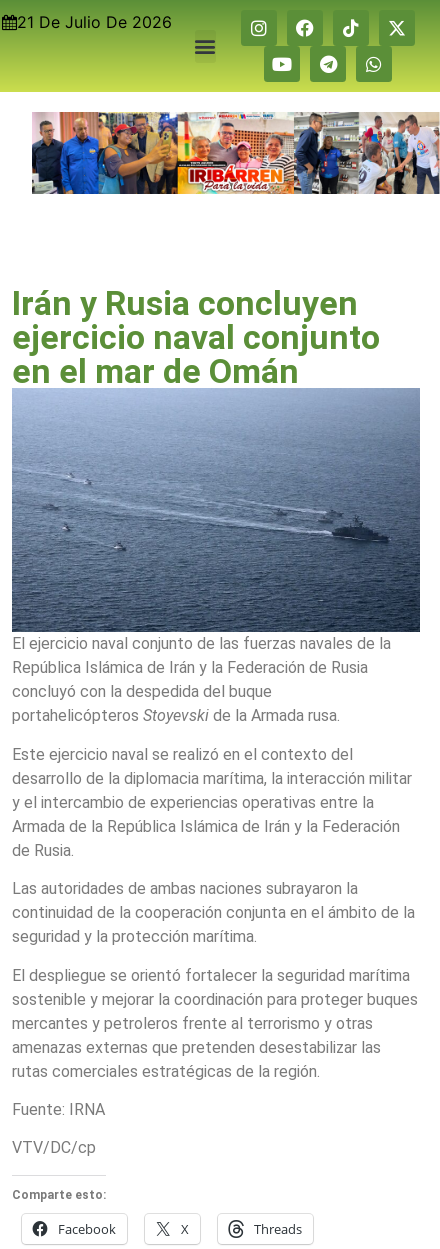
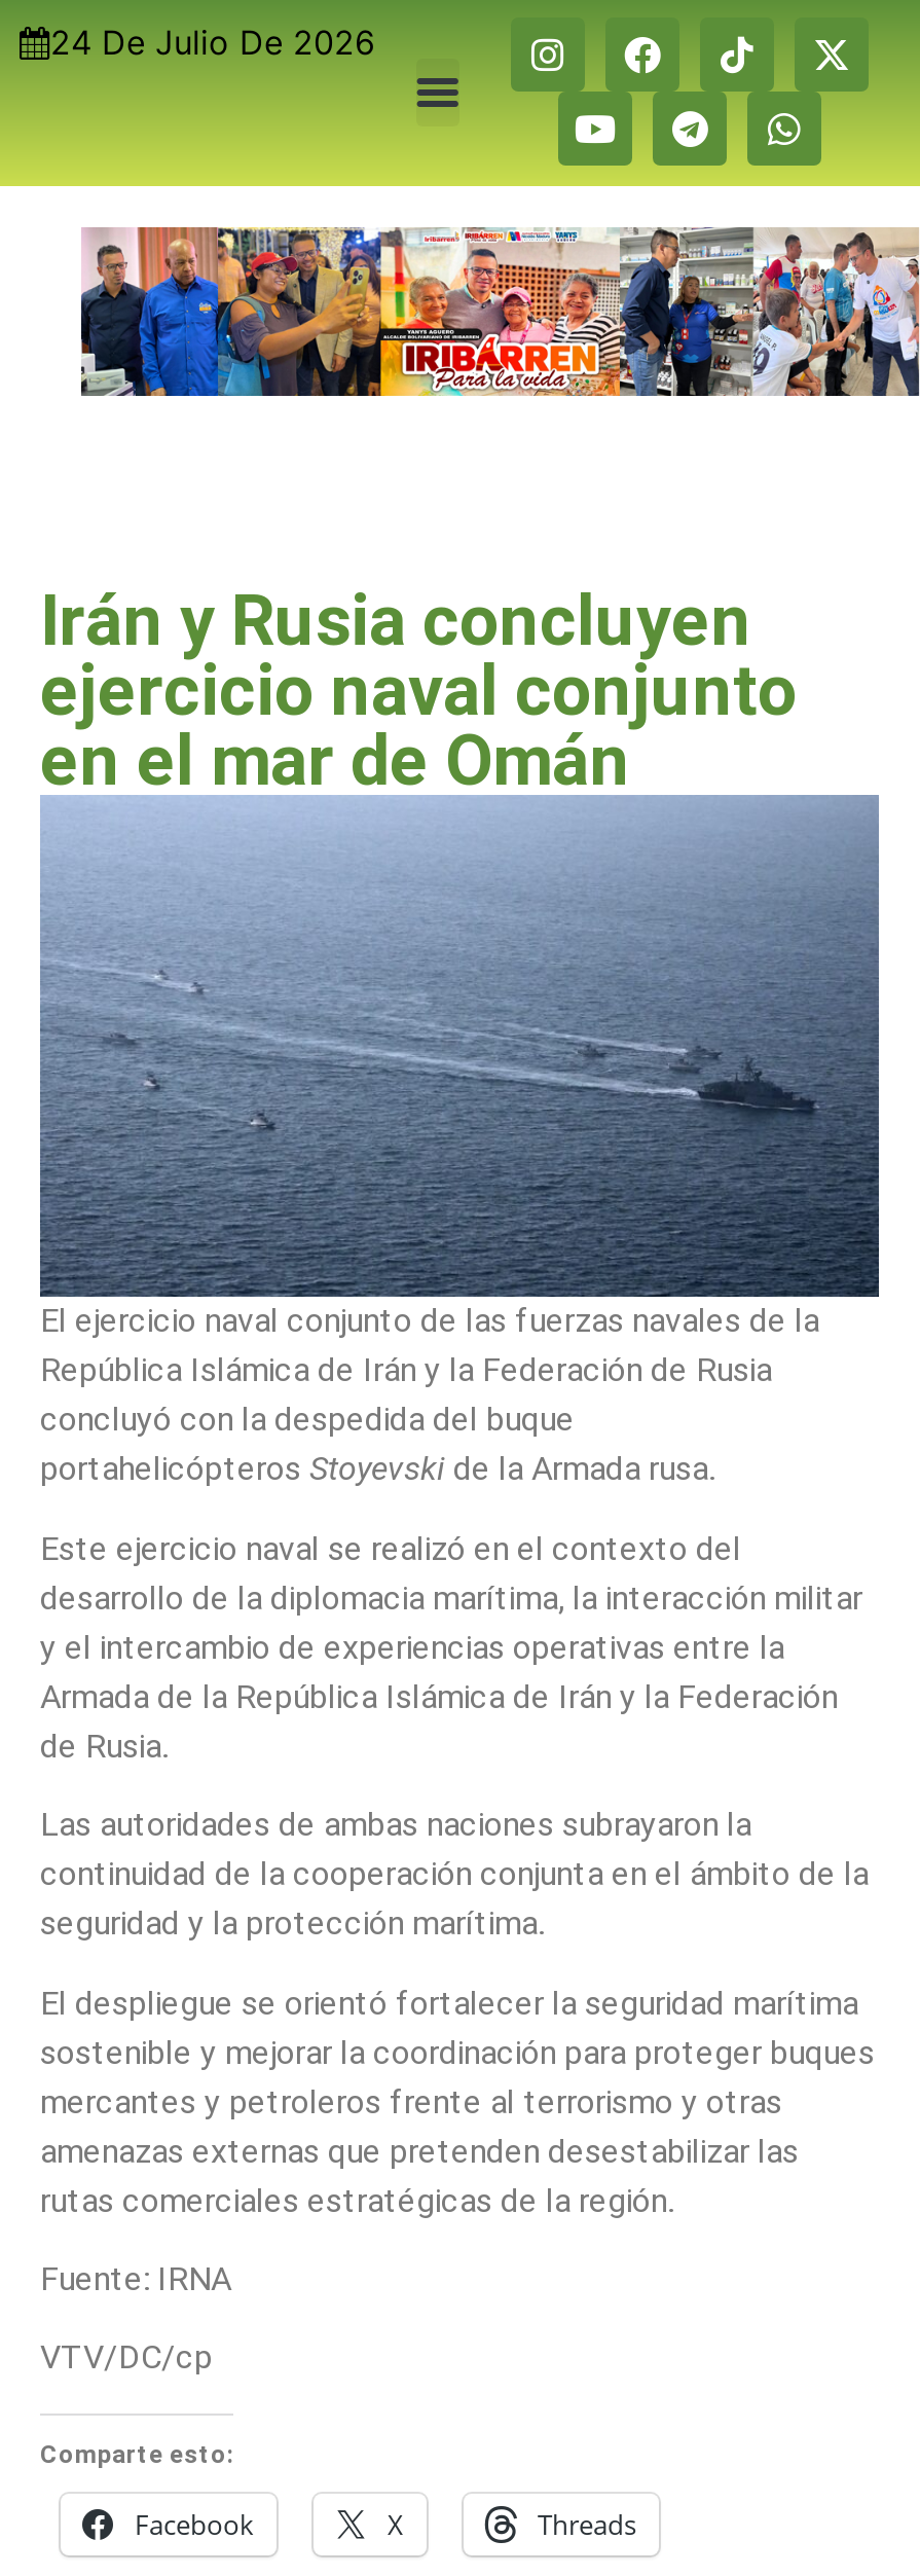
[17,12,172,32] 21 De Julio De 2026 -> [50,22,375,63] 24 De Julio De 2026

